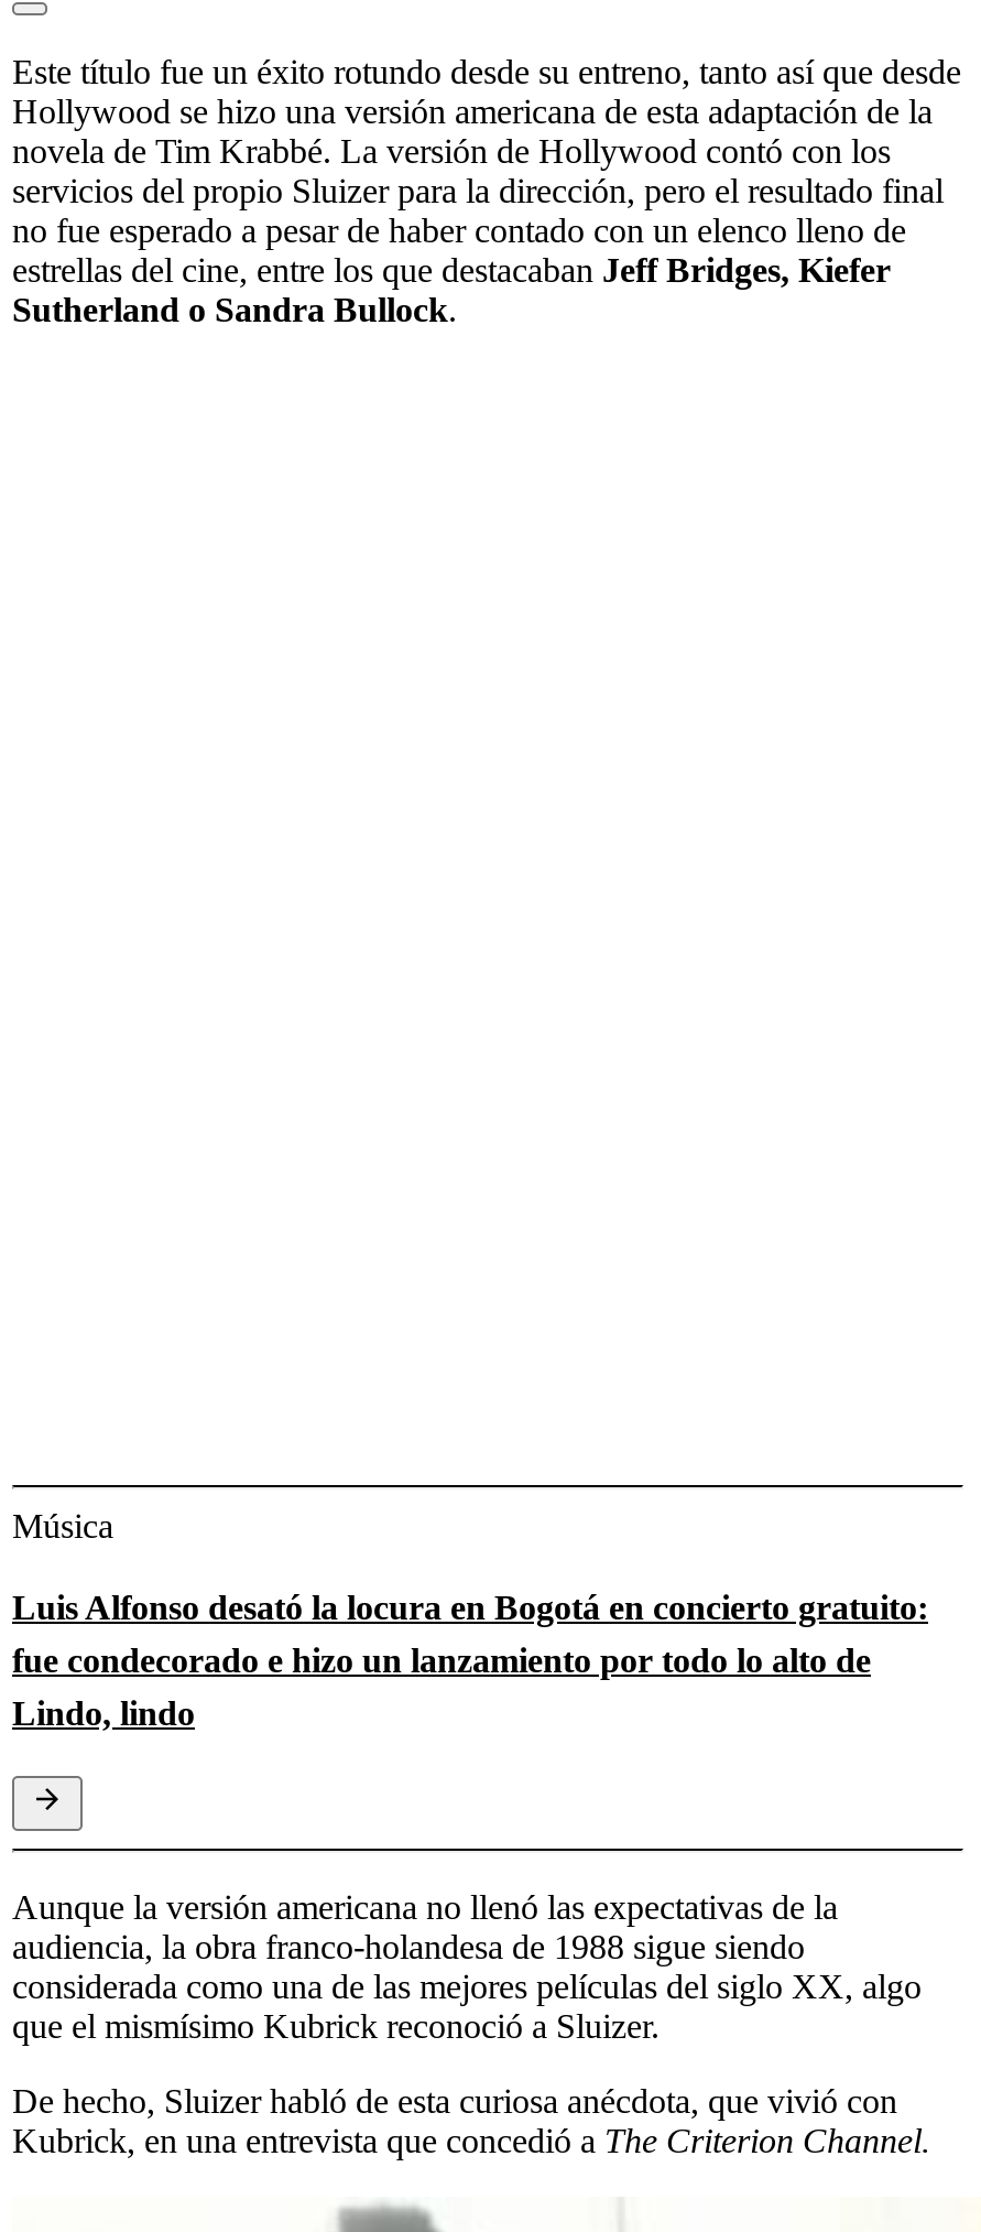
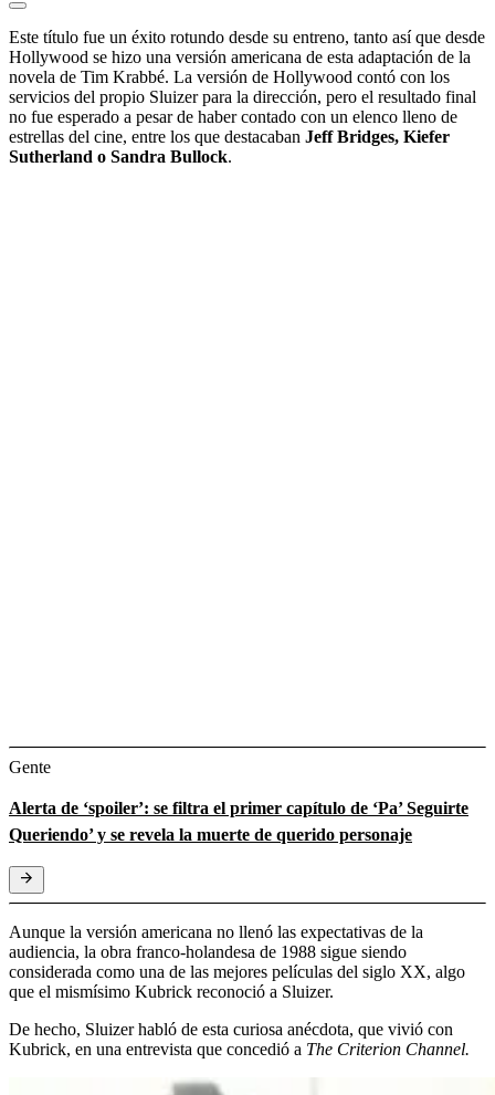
[12,1506,113,1544] Música -> [9,757,51,776] Gente
[12,1588,928,1731] Luis Alfonso desató la locura en Bogotá en concierto gratuito: | fue condecorado e hizo un lanzamiento por todo lo alto de | Lindo, lindo -> [9,798,468,843] Alerta de ‘spoiler’: se filtra el primer capítulo de ‘Pa’ Seguirte | Queriendo’ y se revela la muerte de querido personaje

